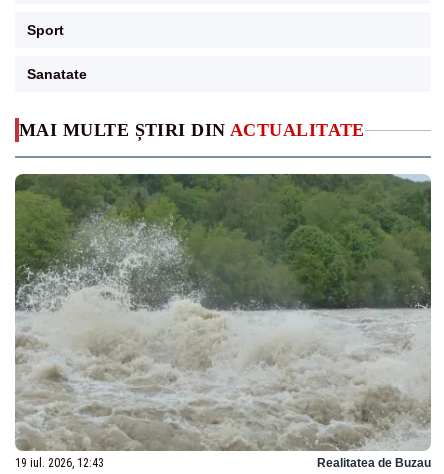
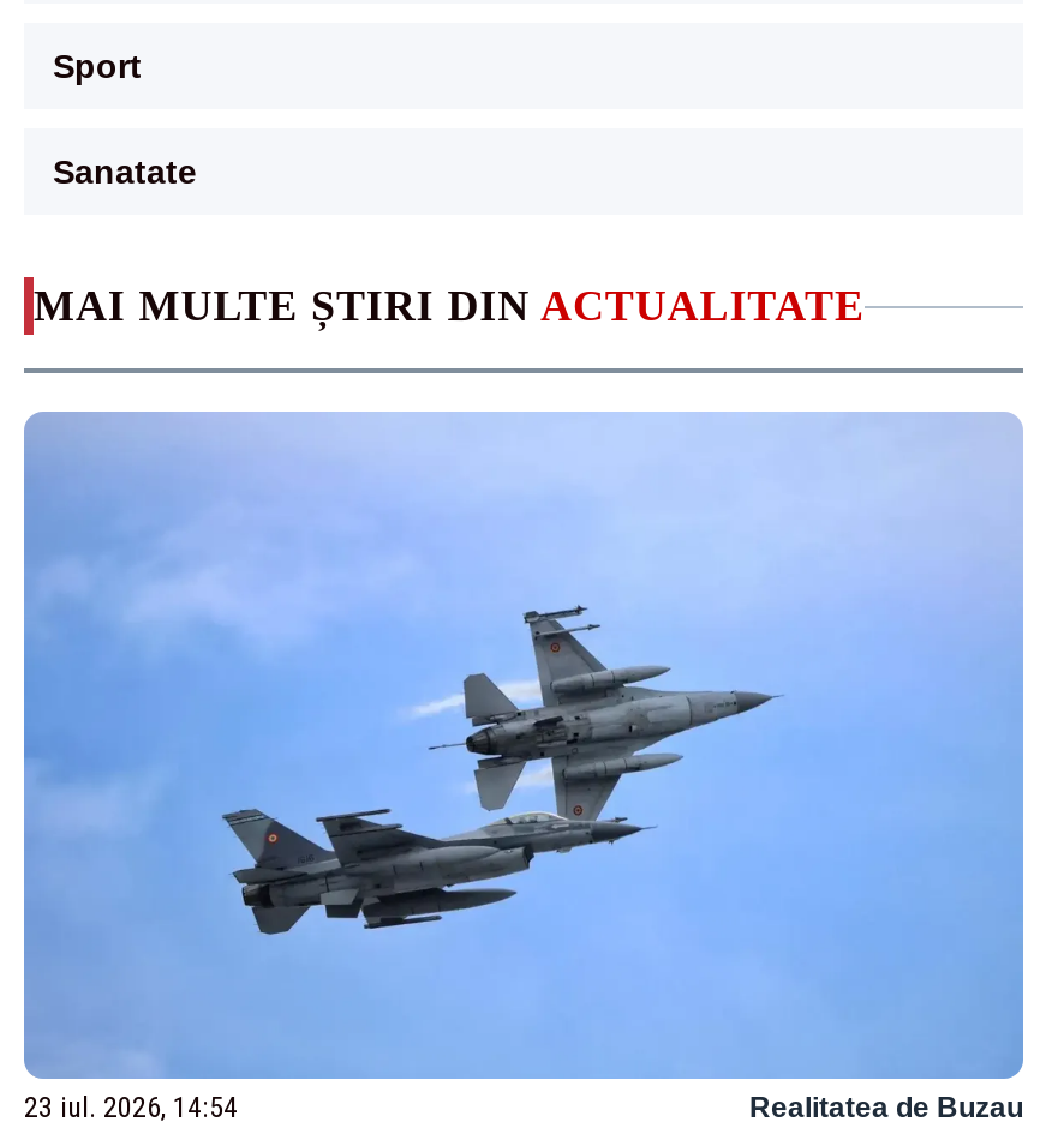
[14,173,432,470] [image] | 19 iul. 2026, 12:43 -> [22,412,1026,1124] [image] | 23 iul. 2026, 14:54

